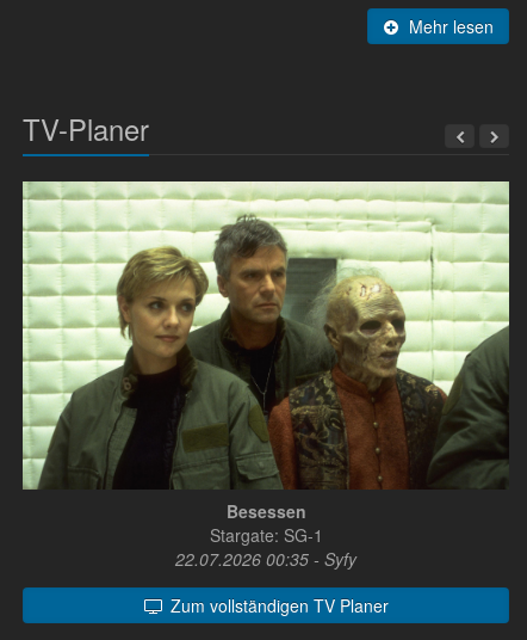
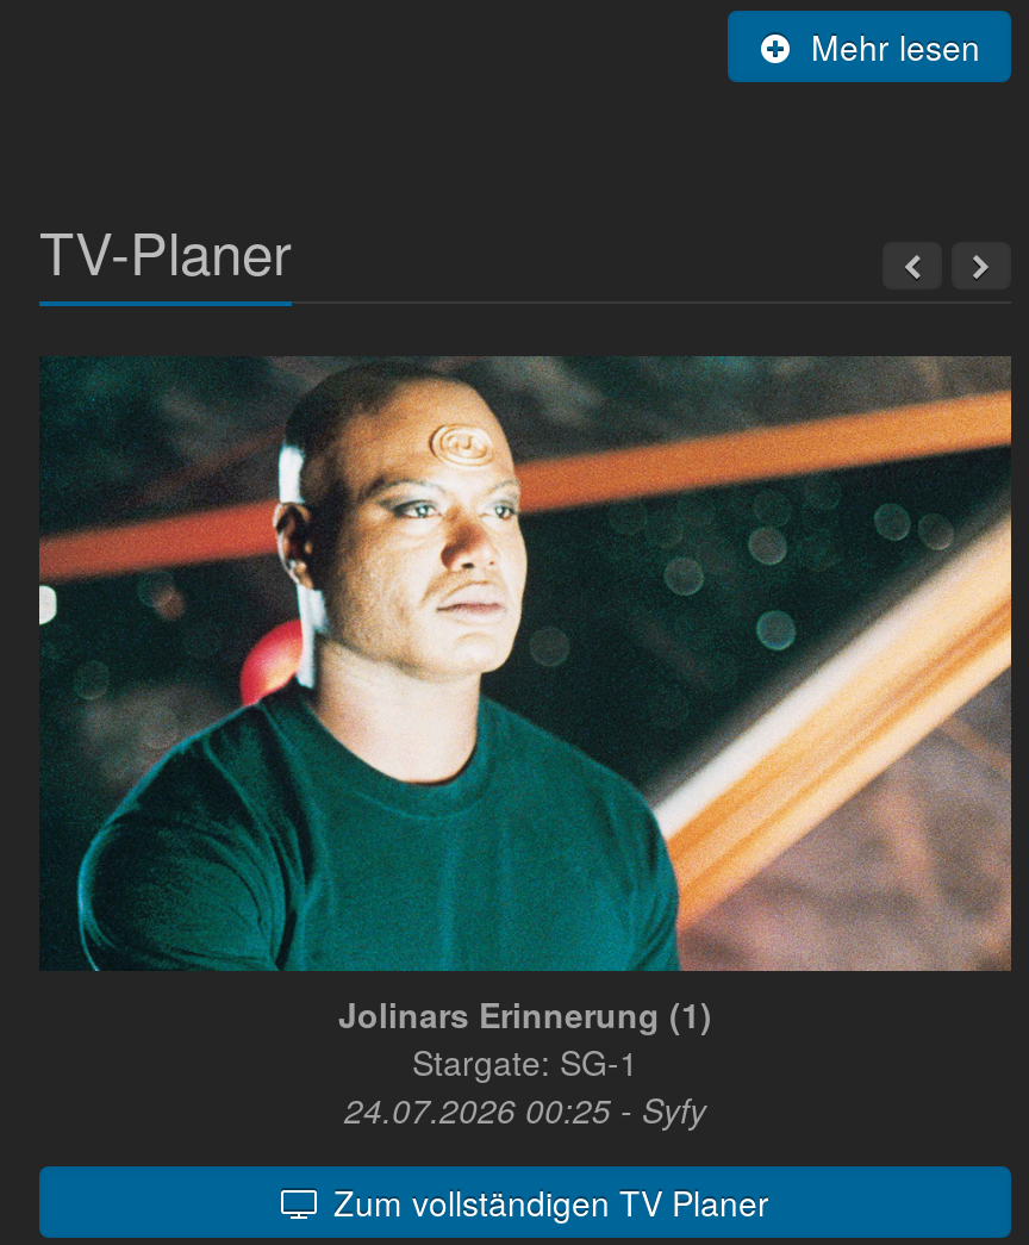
[21,180,510,523] [image] | Besessen -> [39,356,1014,1038] [image] | Jolinars Erinnerung (1)
[175,547,356,571] 22.07.2026 00:35 - Syfy -> [344,1086,706,1134] 24.07.2026 00:25 - Syfy

